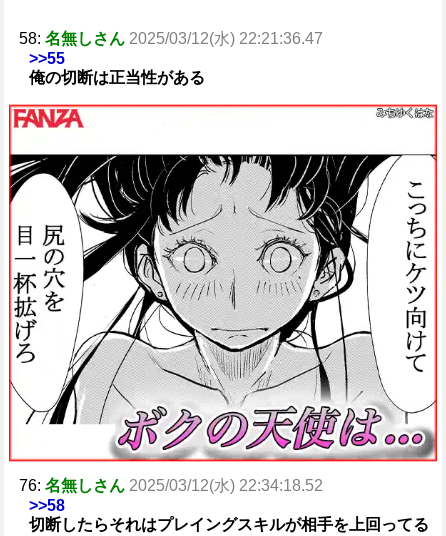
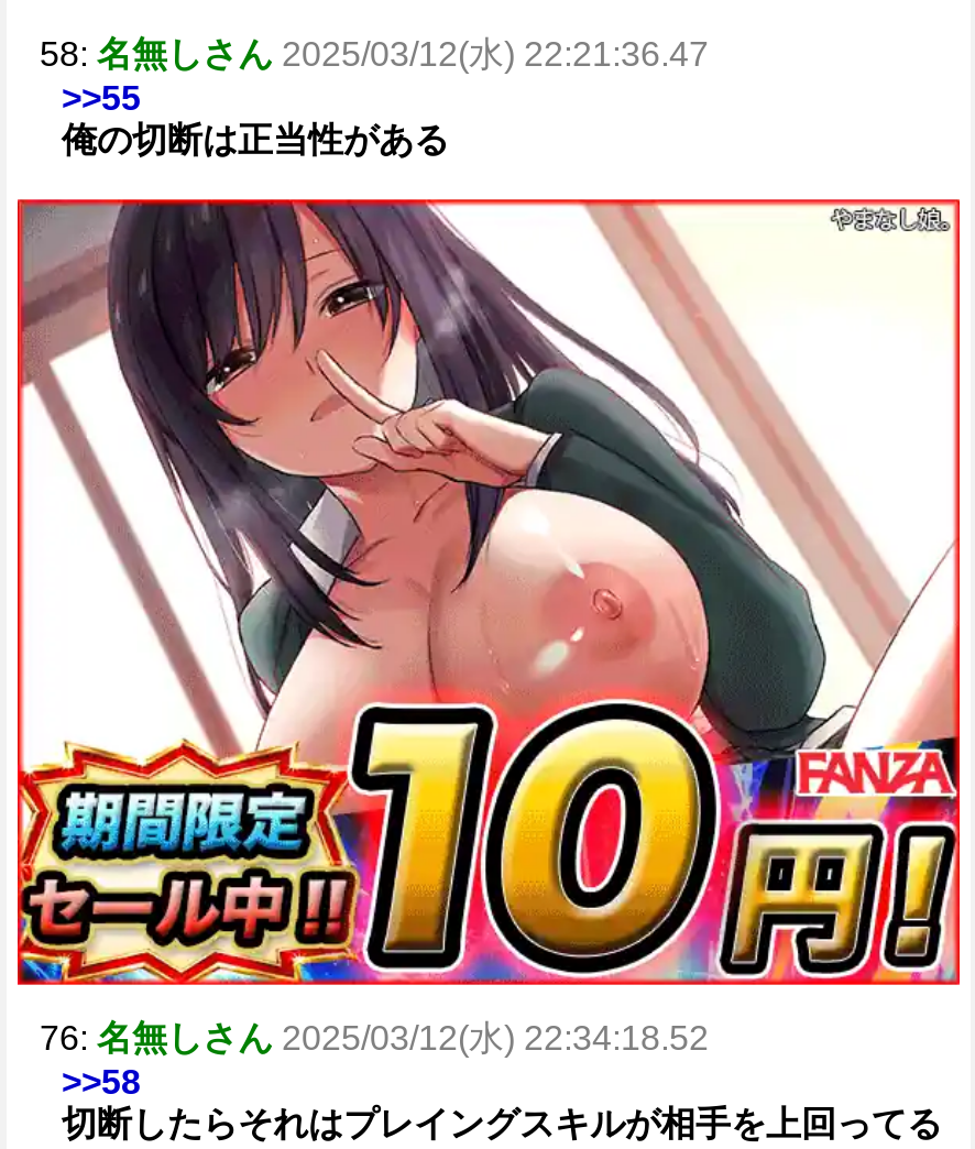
[9,105,437,461] [image] -> [18,200,960,984] [image]

